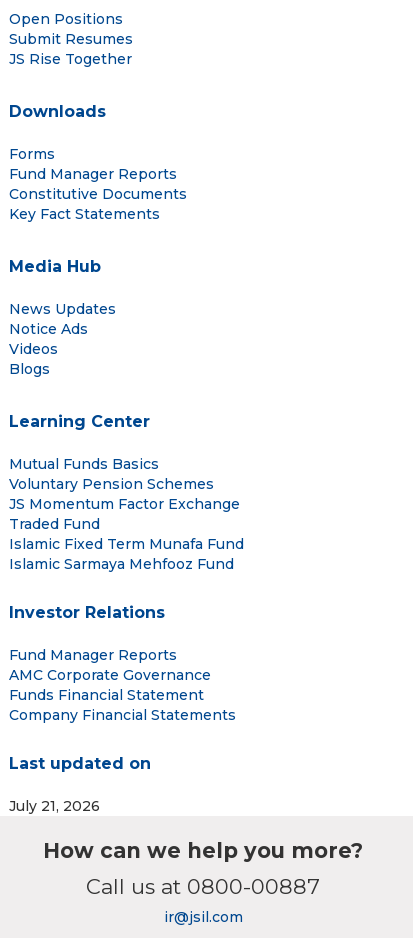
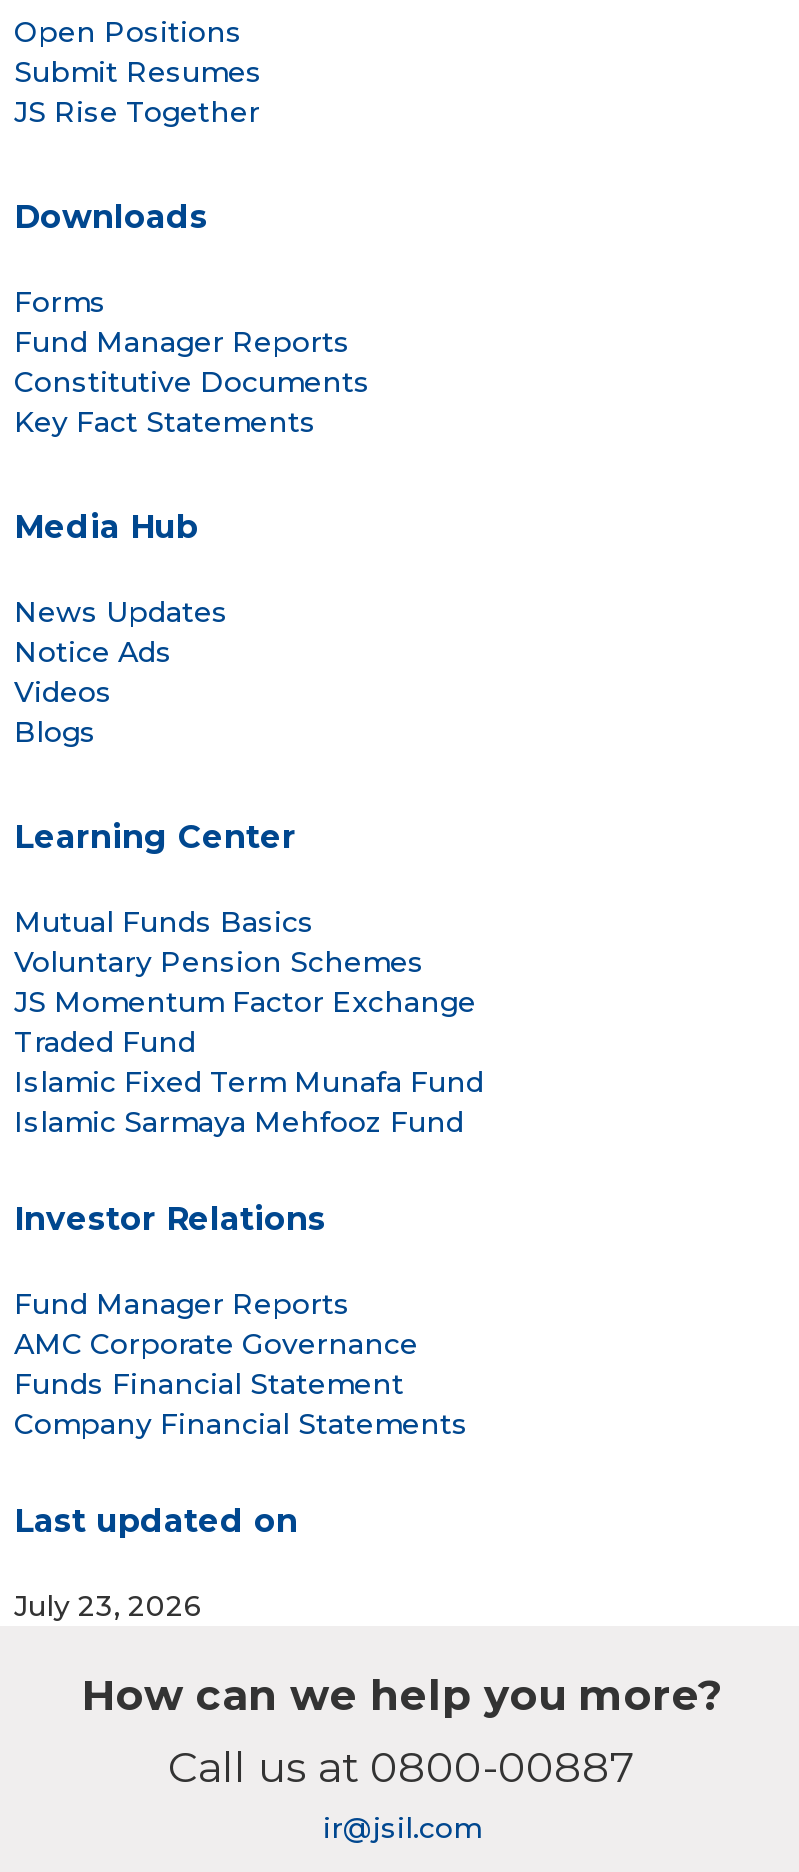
[9,796,100,814] July 21, 2026 -> [14,1587,202,1623] July 23, 2026

